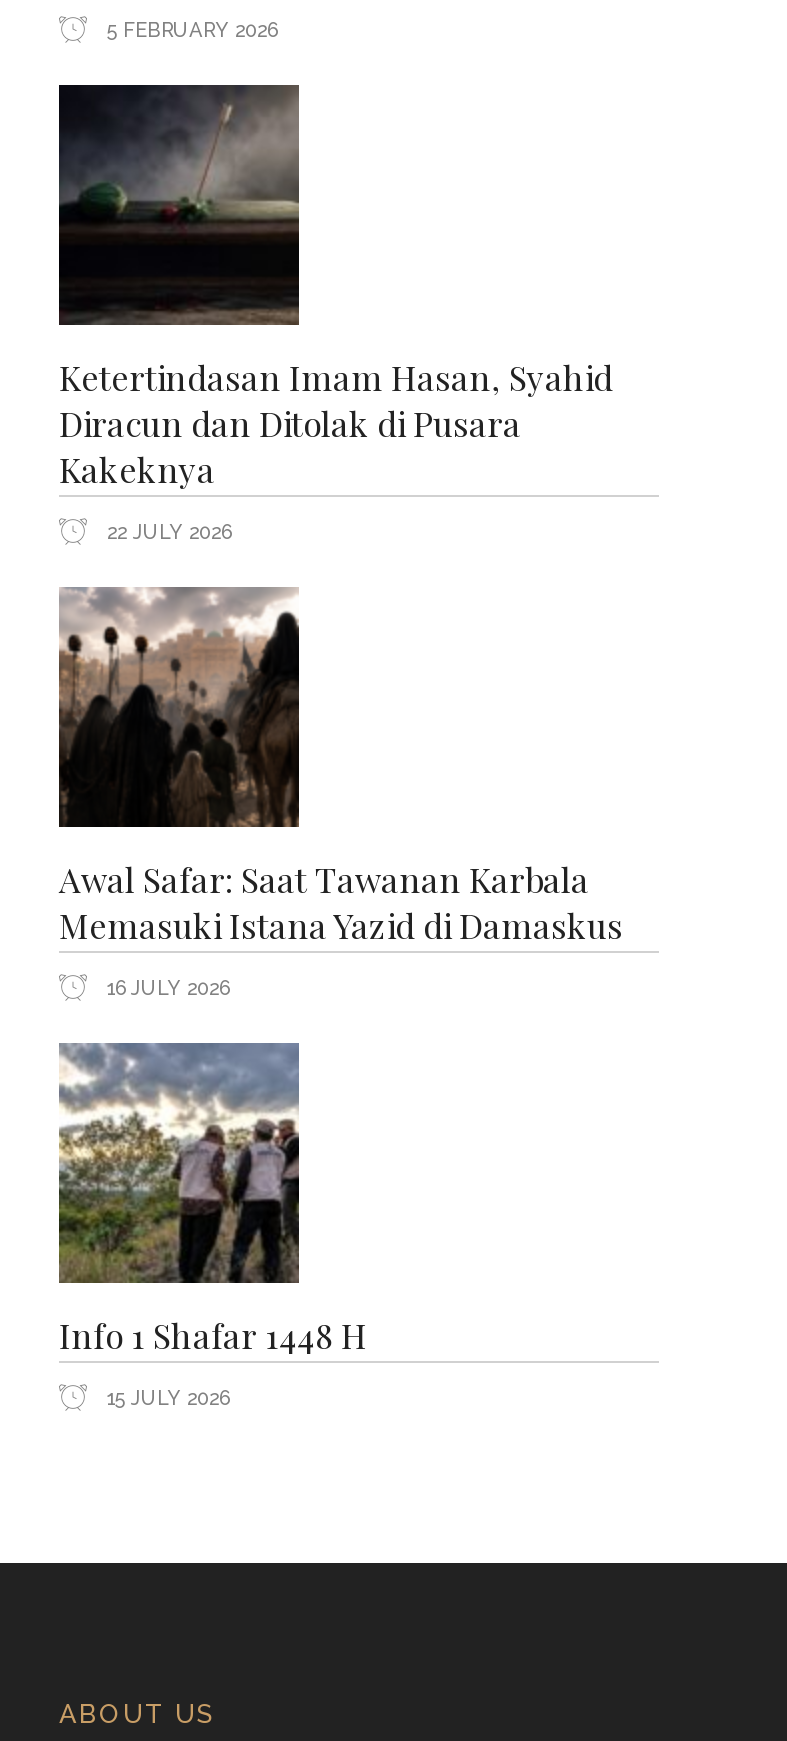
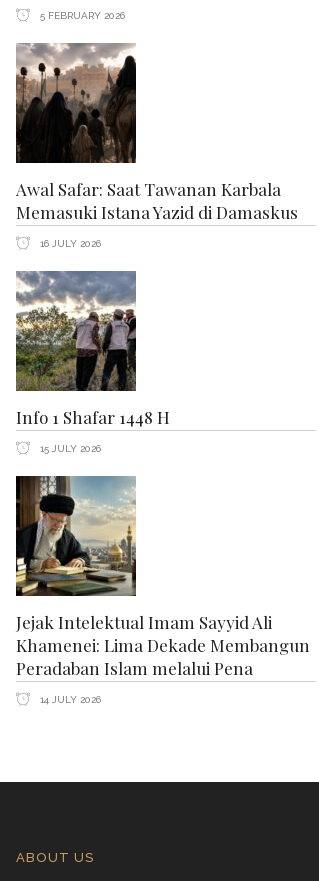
[57,83,613,543] [image] | Ketertindasan Imam Hasan, Syahid | Diracun dan Ditolak di Pusara | Kakeknya | 22 JULY 2026 -> none
moved [57,583,623,1409] -> [15,41,298,454]: [image] | Awal Safar: Saat Tawanan Karbala | Memasuki Istana Yazid di Damaskus | 16 JULY 2026 | Info 1 Shafar 1448 H | 15 JULY 2026
none -> [15,475,310,705] [image] | Jejak Intelektual Imam Sayyid Ali | Khamenei: Lima Dekade Membangun | Peradaban Islam melalui Pena | 14 JULY 2026

